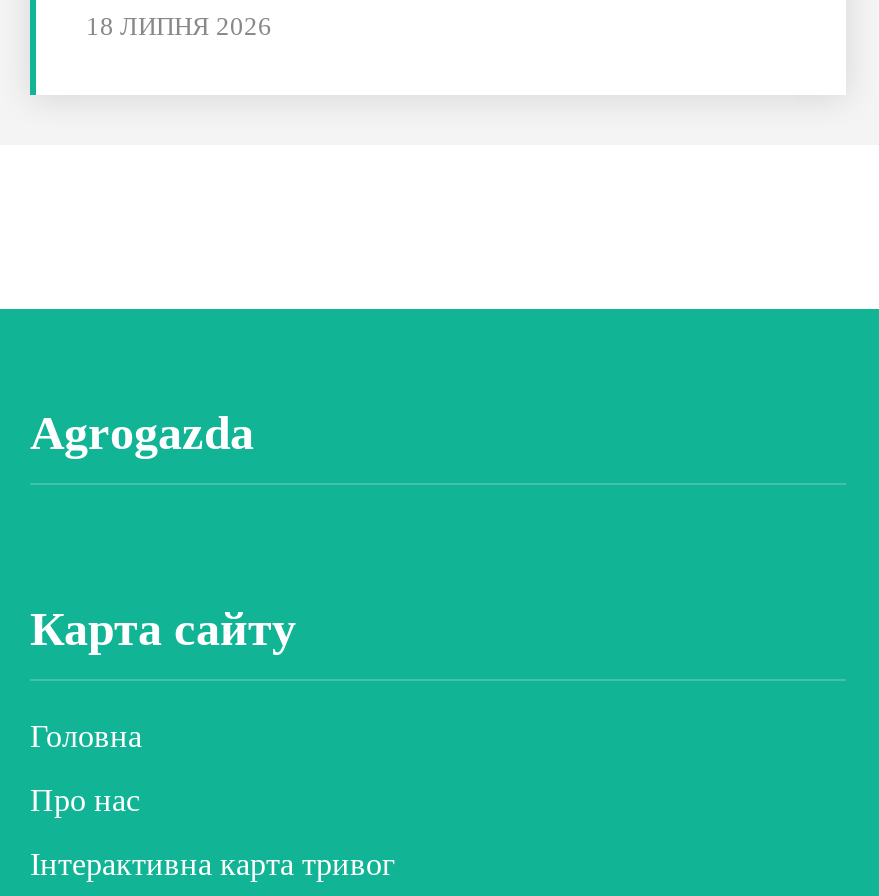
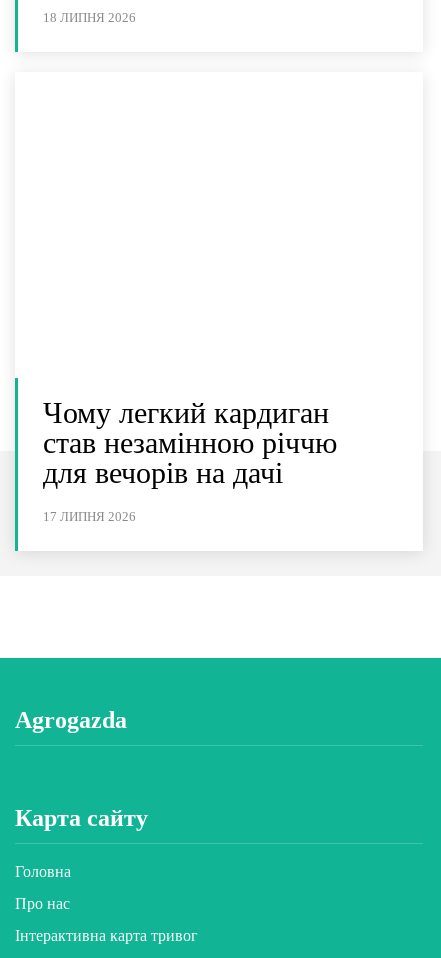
none -> [43,396,337,524] Чому легкий кардиган | став незамінною річчю | для вечорів на дачі | 17 ЛИПНЯ 2026

